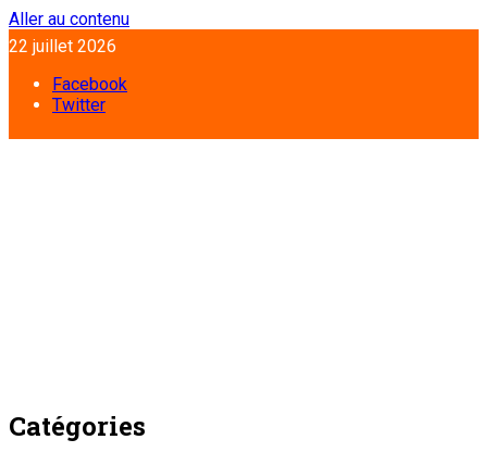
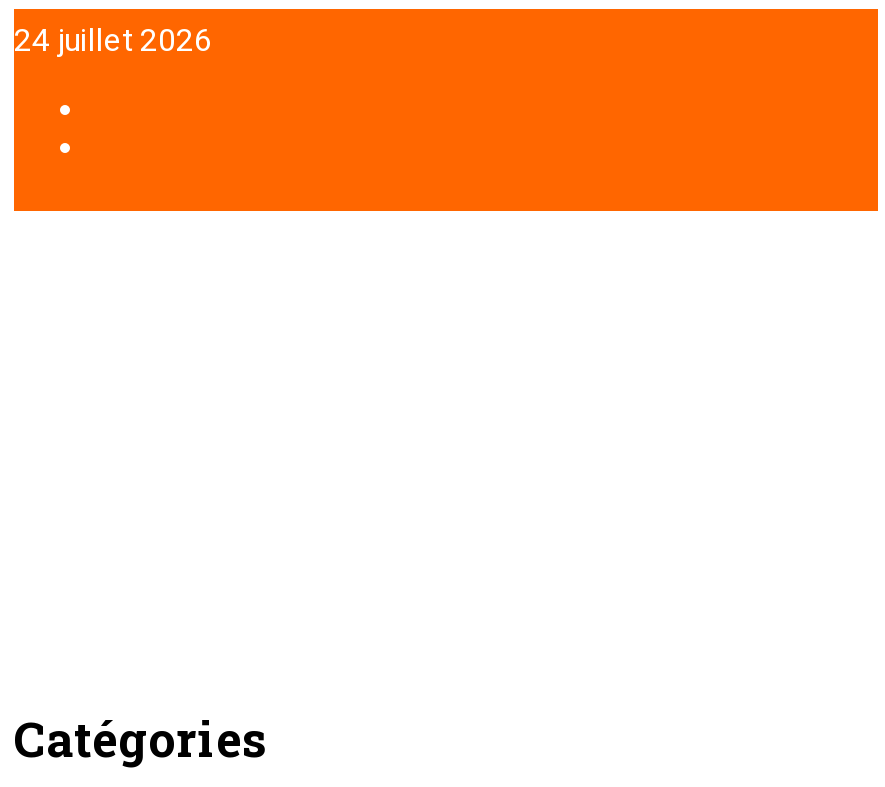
[9,9,129,115] Aller au contenu | 22 juillet 2026 | Facebook | Twitter -> [14,21,212,59] 24 juillet 2026

